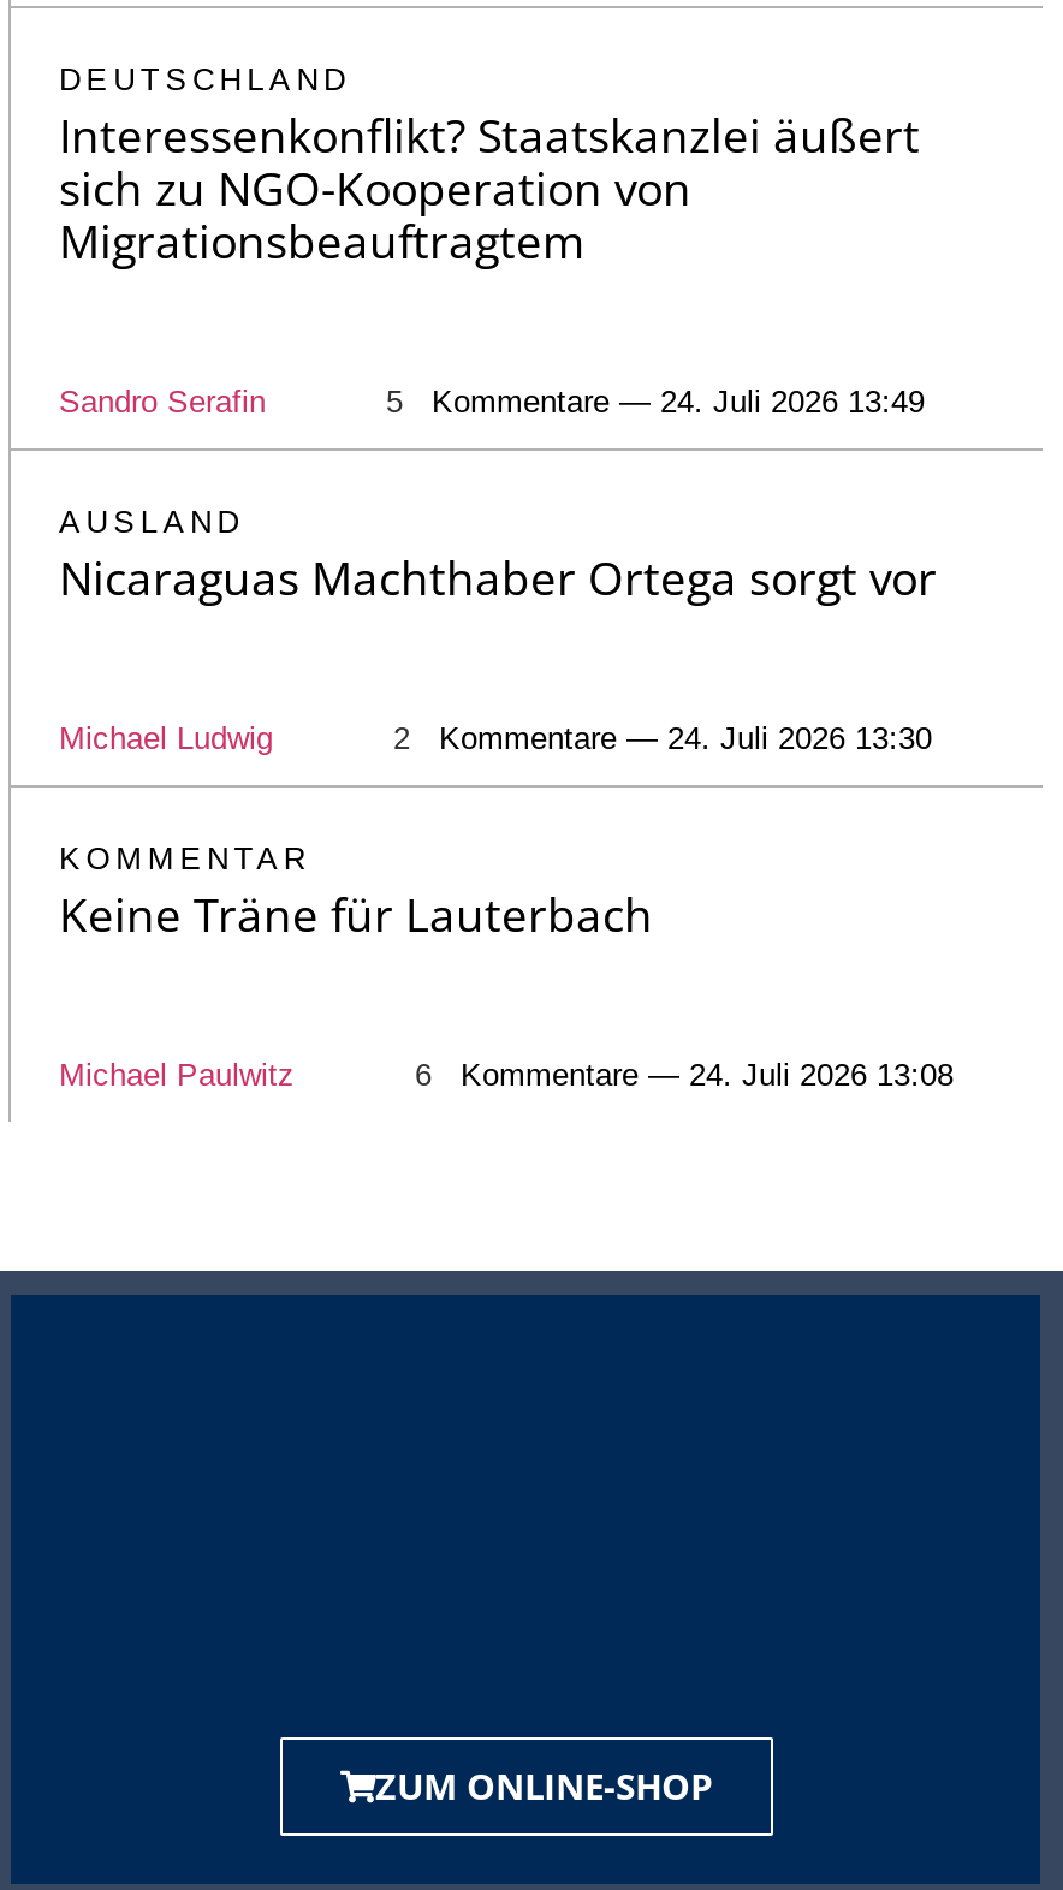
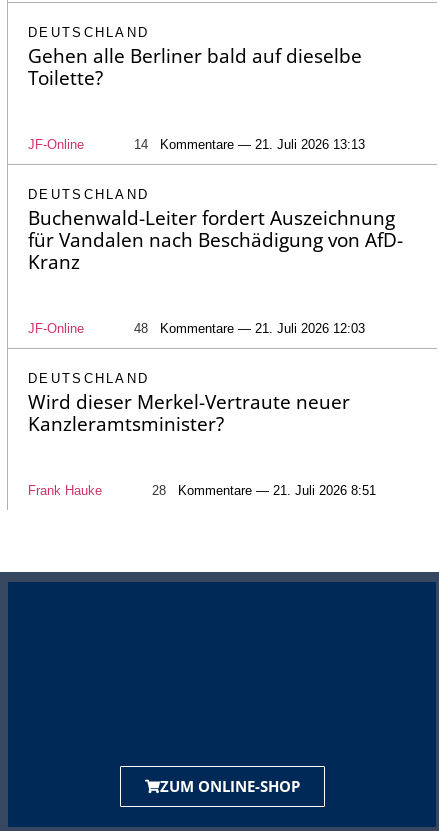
[59,105,920,273] Interessenkonflikt? Staatskanzlei äußert | sich zu NGO-Kooperation von | Migrationsbeauftragtem -> [28,43,362,91] Gehen alle Berliner bald auf dieselbe | Toilette?
[59,384,925,420] Sandro Serafin | 5 | Kommentare — 24. Juli 2026 13:49 -> [28,137,365,152] JF-Online | 14 | Kommentare — 21. Juli 2026 13:13
[59,504,937,610] AUSLAND | Nicaraguas Machthaber Ortega sorgt vor -> [28,187,403,275] DEUTSCHLAND | Buchenwald-Leiter fordert Auszeichnung | für Vandalen nach Beschädigung von AfD- | Kranz
[59,720,932,756] Michael Ludwig | 2 | Kommentare — 24. Juli 2026 13:30 -> [28,321,365,336] JF-Online | 48 | Kommentare — 21. Juli 2026 12:03
[59,841,653,946] KOMMENTAR | Keine Träne für Lauterbach -> [28,371,350,437] DEUTSCHLAND | Wird dieser Merkel-Vertraute neuer | Kanzleramtsminister?
[59,1057,954,1093] Michael Paulwitz | 6 | Kommentare — 24. Juli 2026 13:08 -> [28,483,376,498] Frank Hauke | 28 | Kommentare — 21. Juli 2026 8:51

